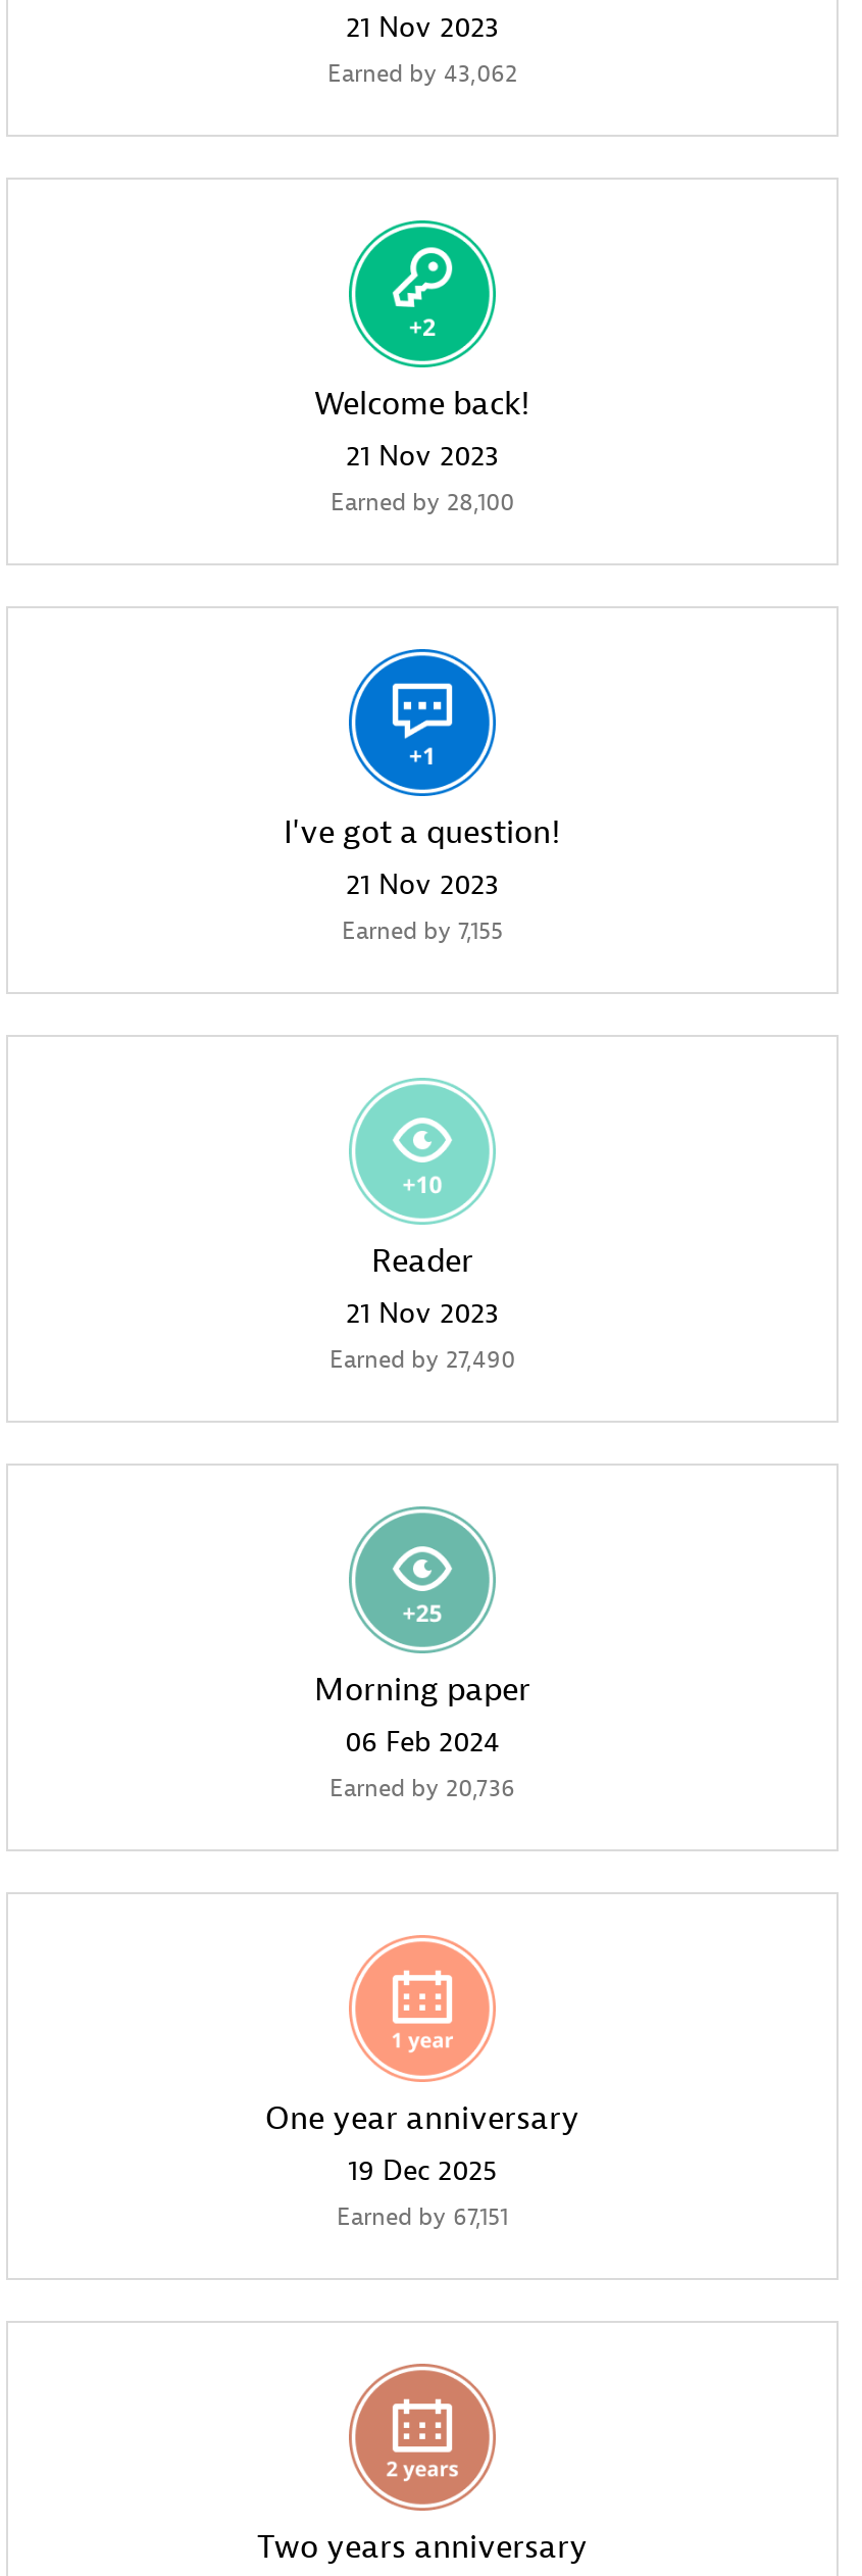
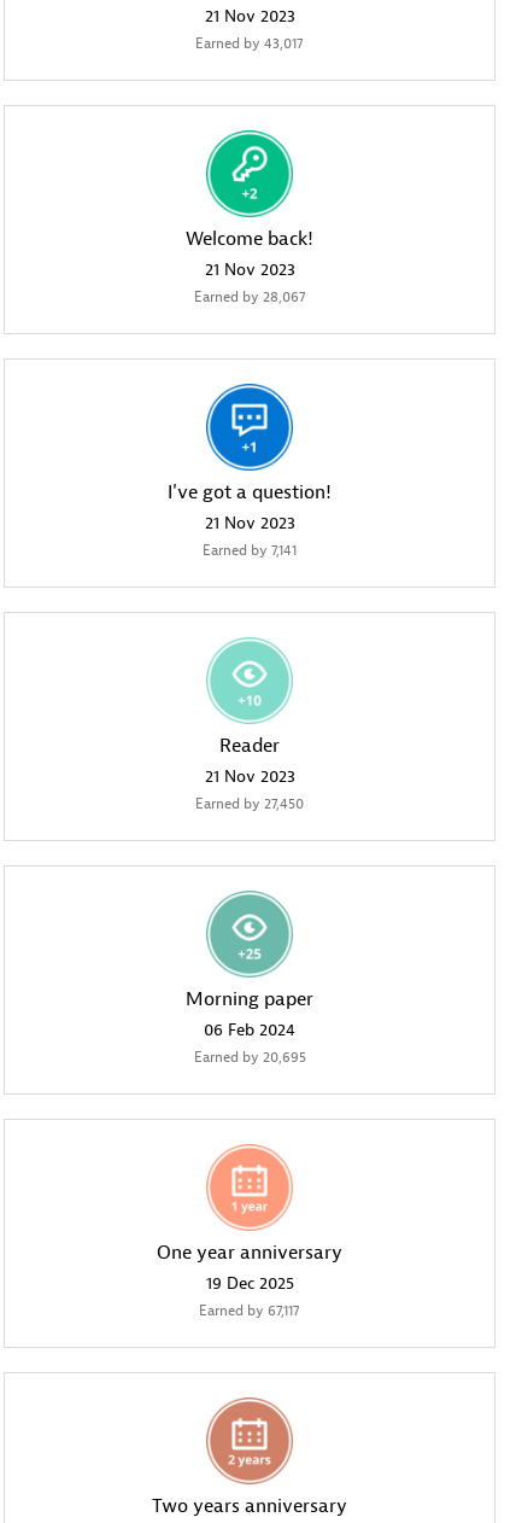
[327,57,517,90] Earned by 43,062 -> [195,34,304,53] Earned by 43,017
[331,486,514,518] Earned by 28,100 -> [193,287,306,307] Earned by 28,067
[342,914,503,947] Earned by 7,155 -> [203,541,297,560] Earned by 7,141
[329,1343,515,1376] Earned by 27,490 -> [195,794,304,813] Earned by 27,450
[329,1772,515,1804] Earned by 20,736 -> [193,1048,306,1067] Earned by 20,695
[337,2200,508,2233] Earned by 67,151 -> [199,1301,300,1320] Earned by 67,117

